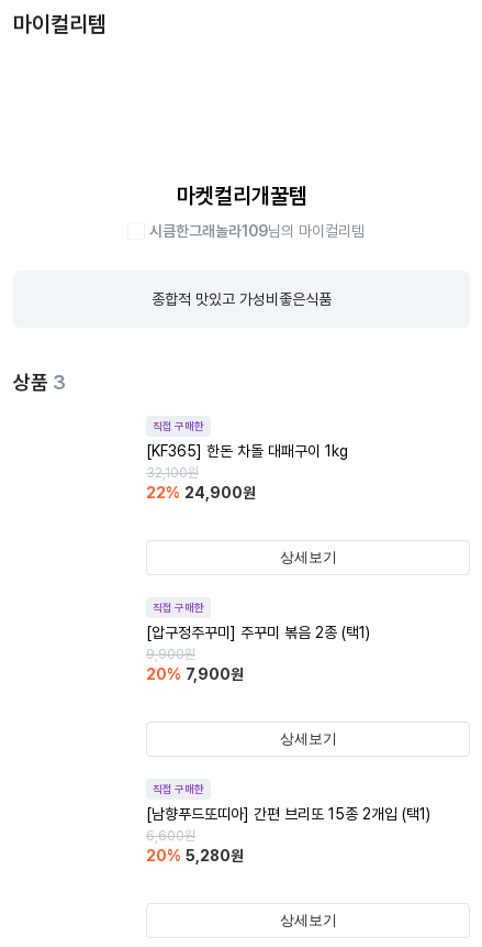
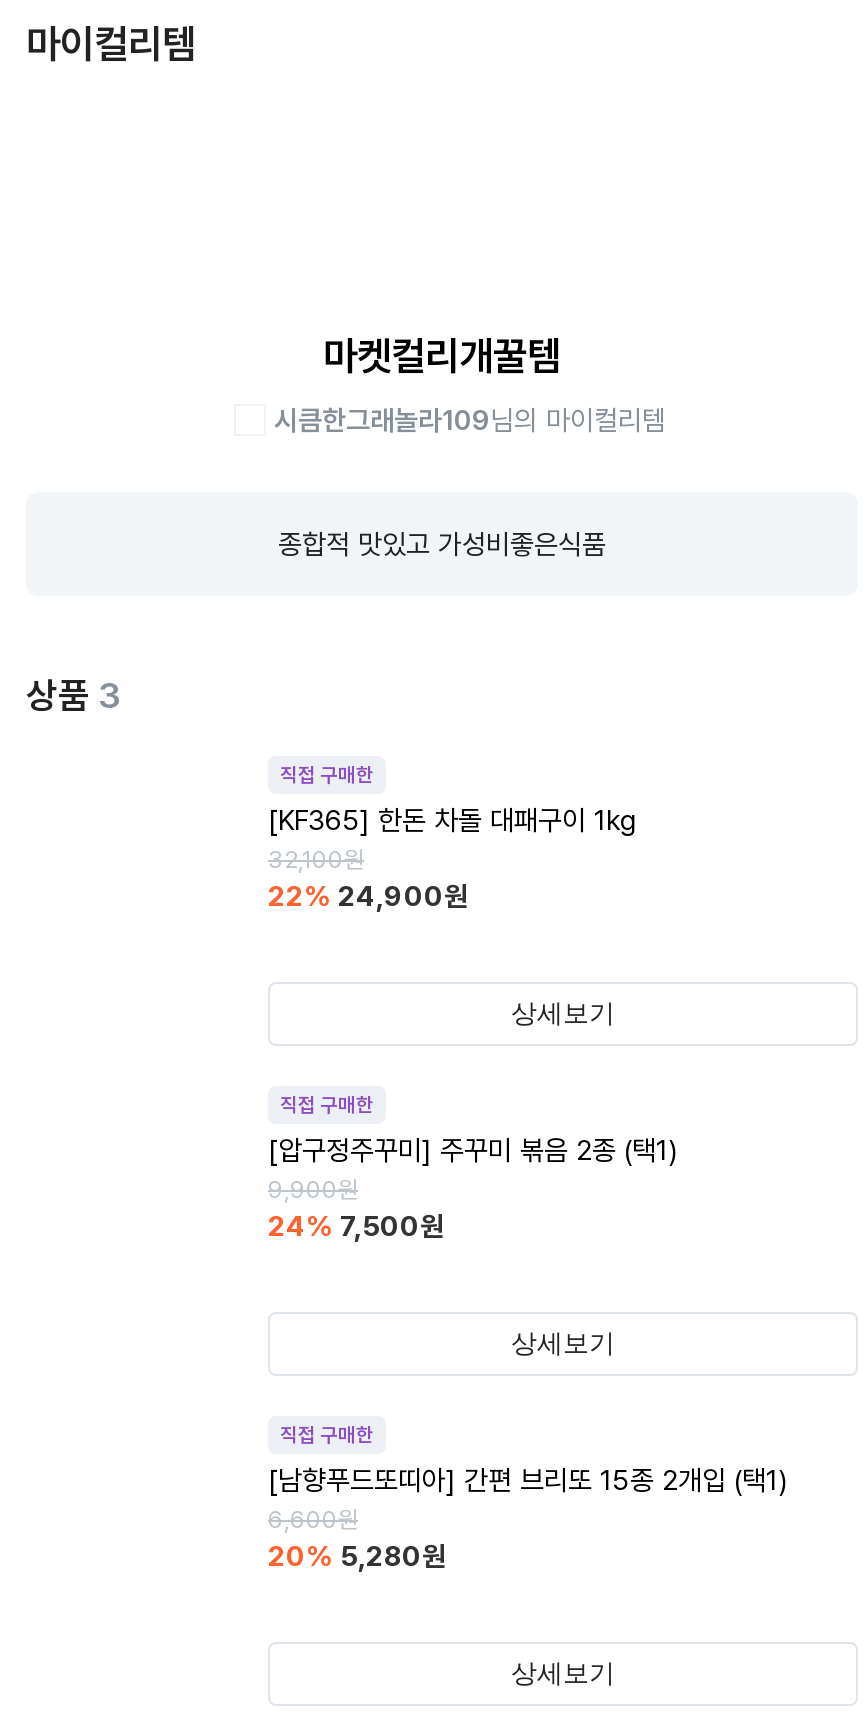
[146,665,244,683] 20% 7,900원 -> [268,1210,444,1242] 24% 7,500원

